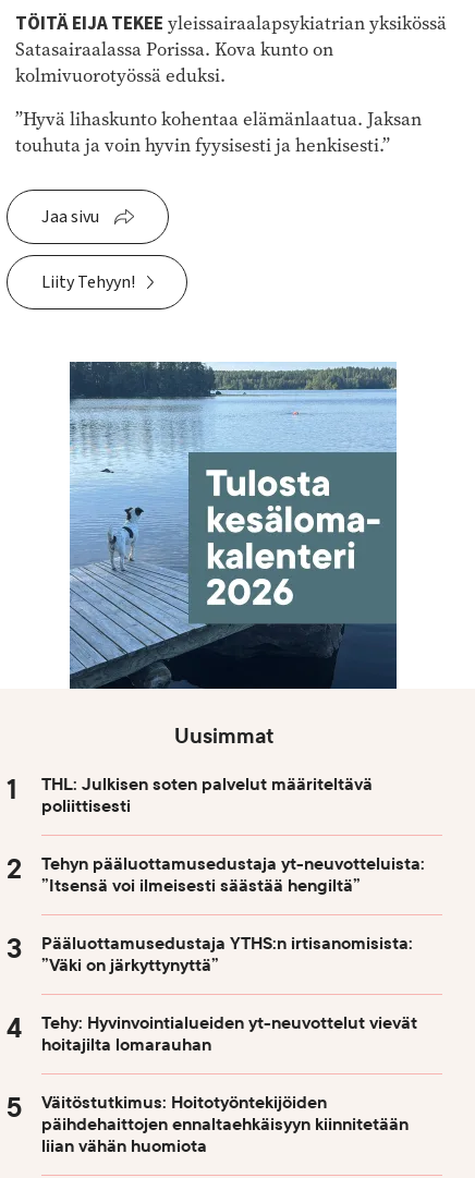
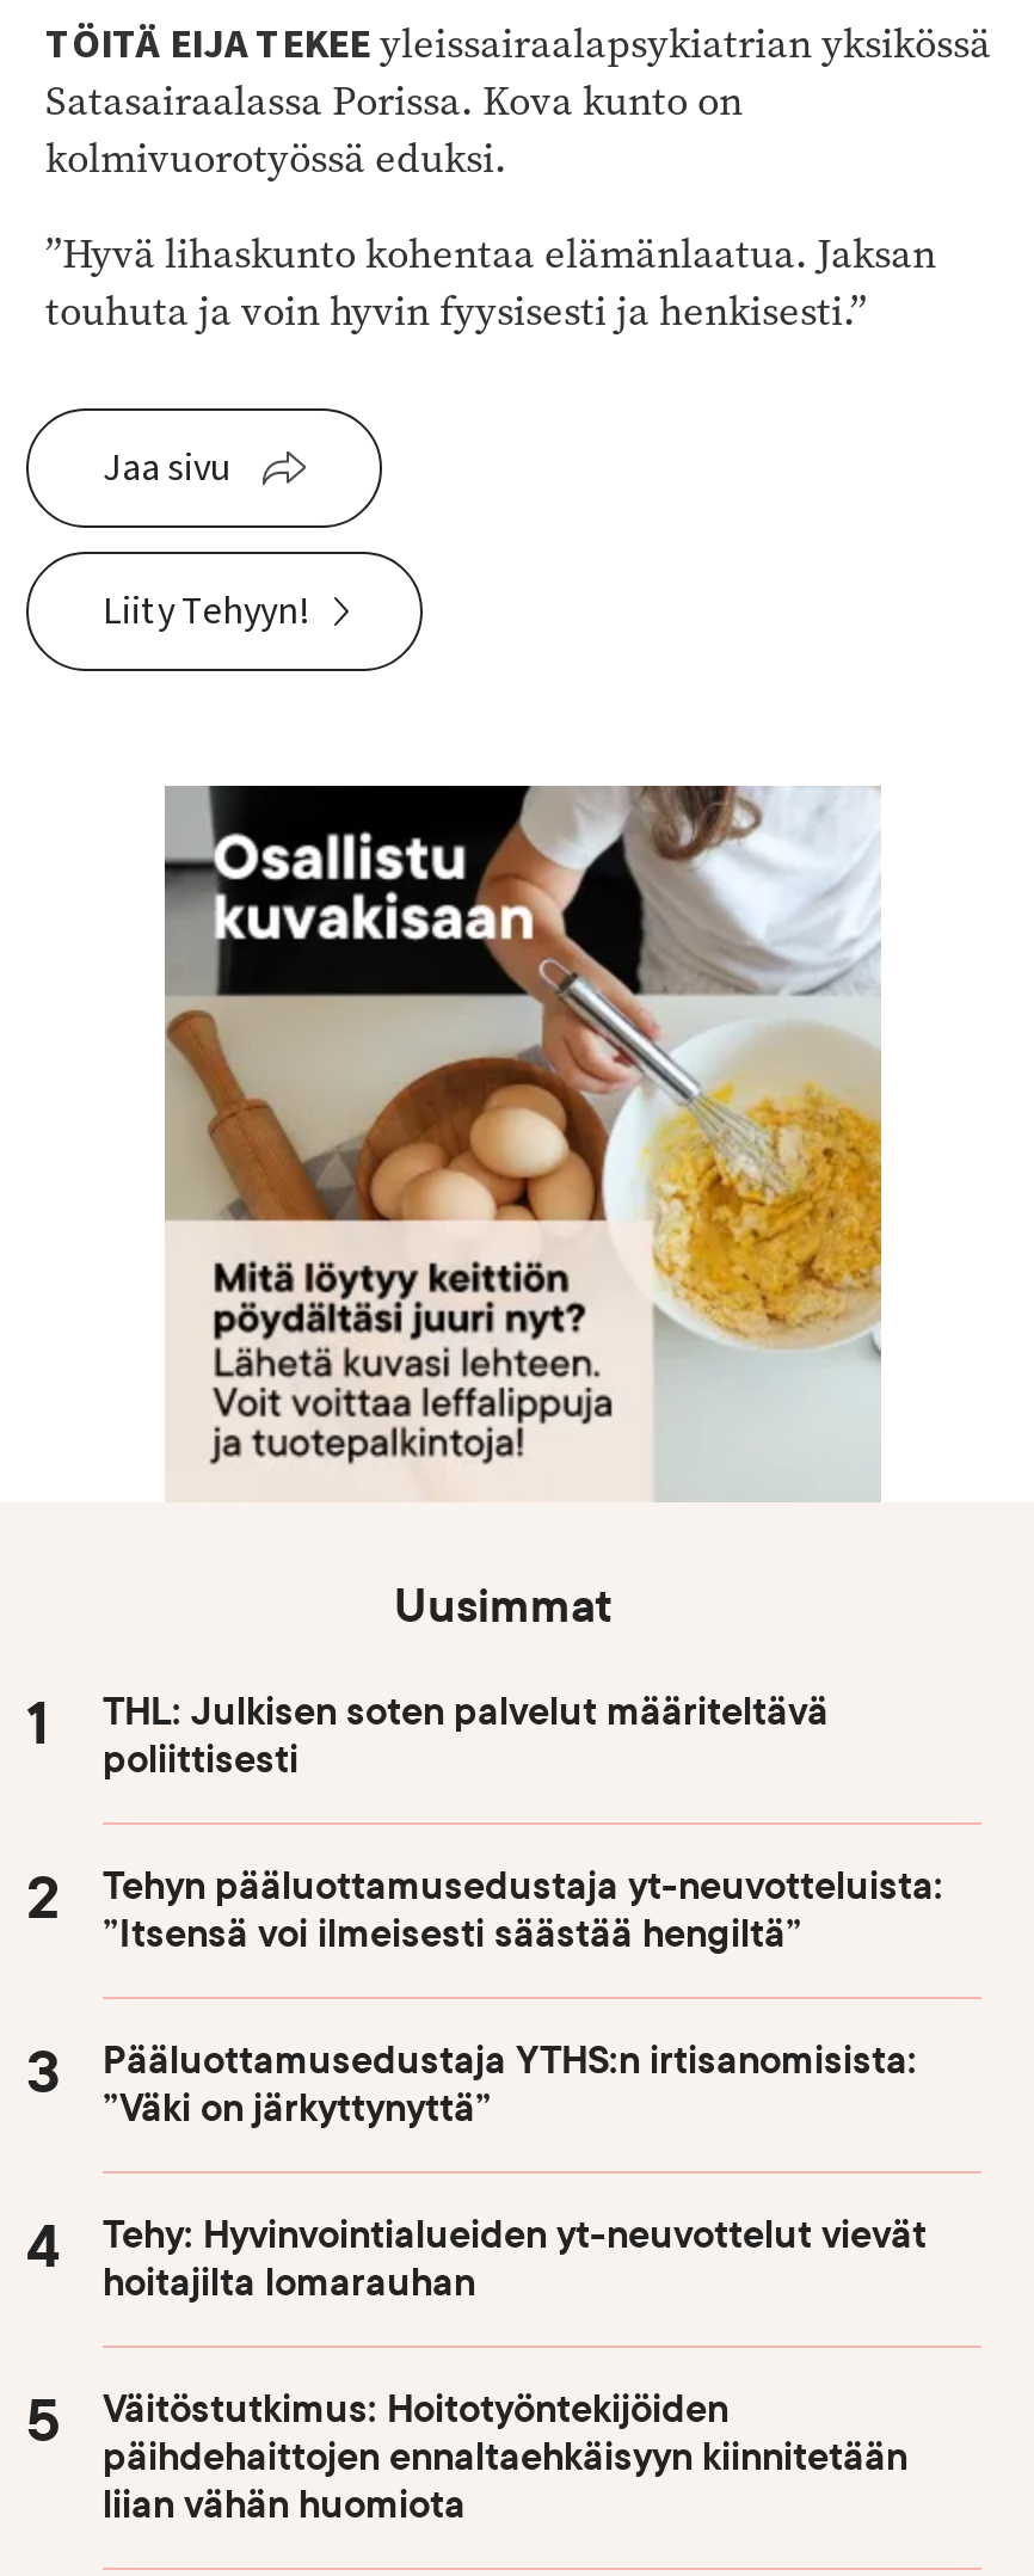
[69,361,398,690] [image] -> [162,783,884,1502] [image]

